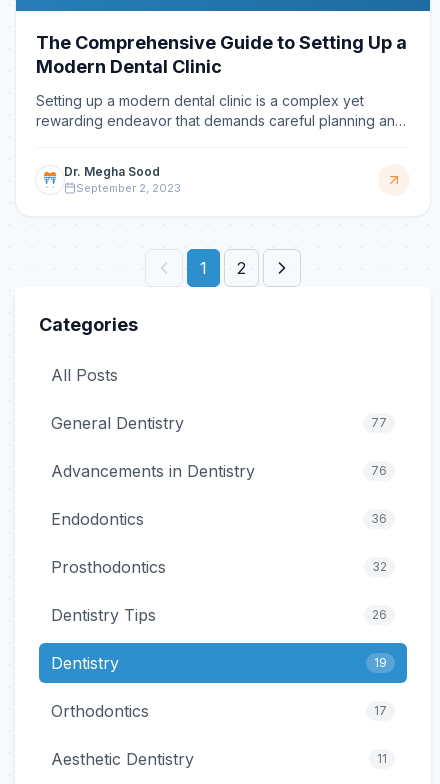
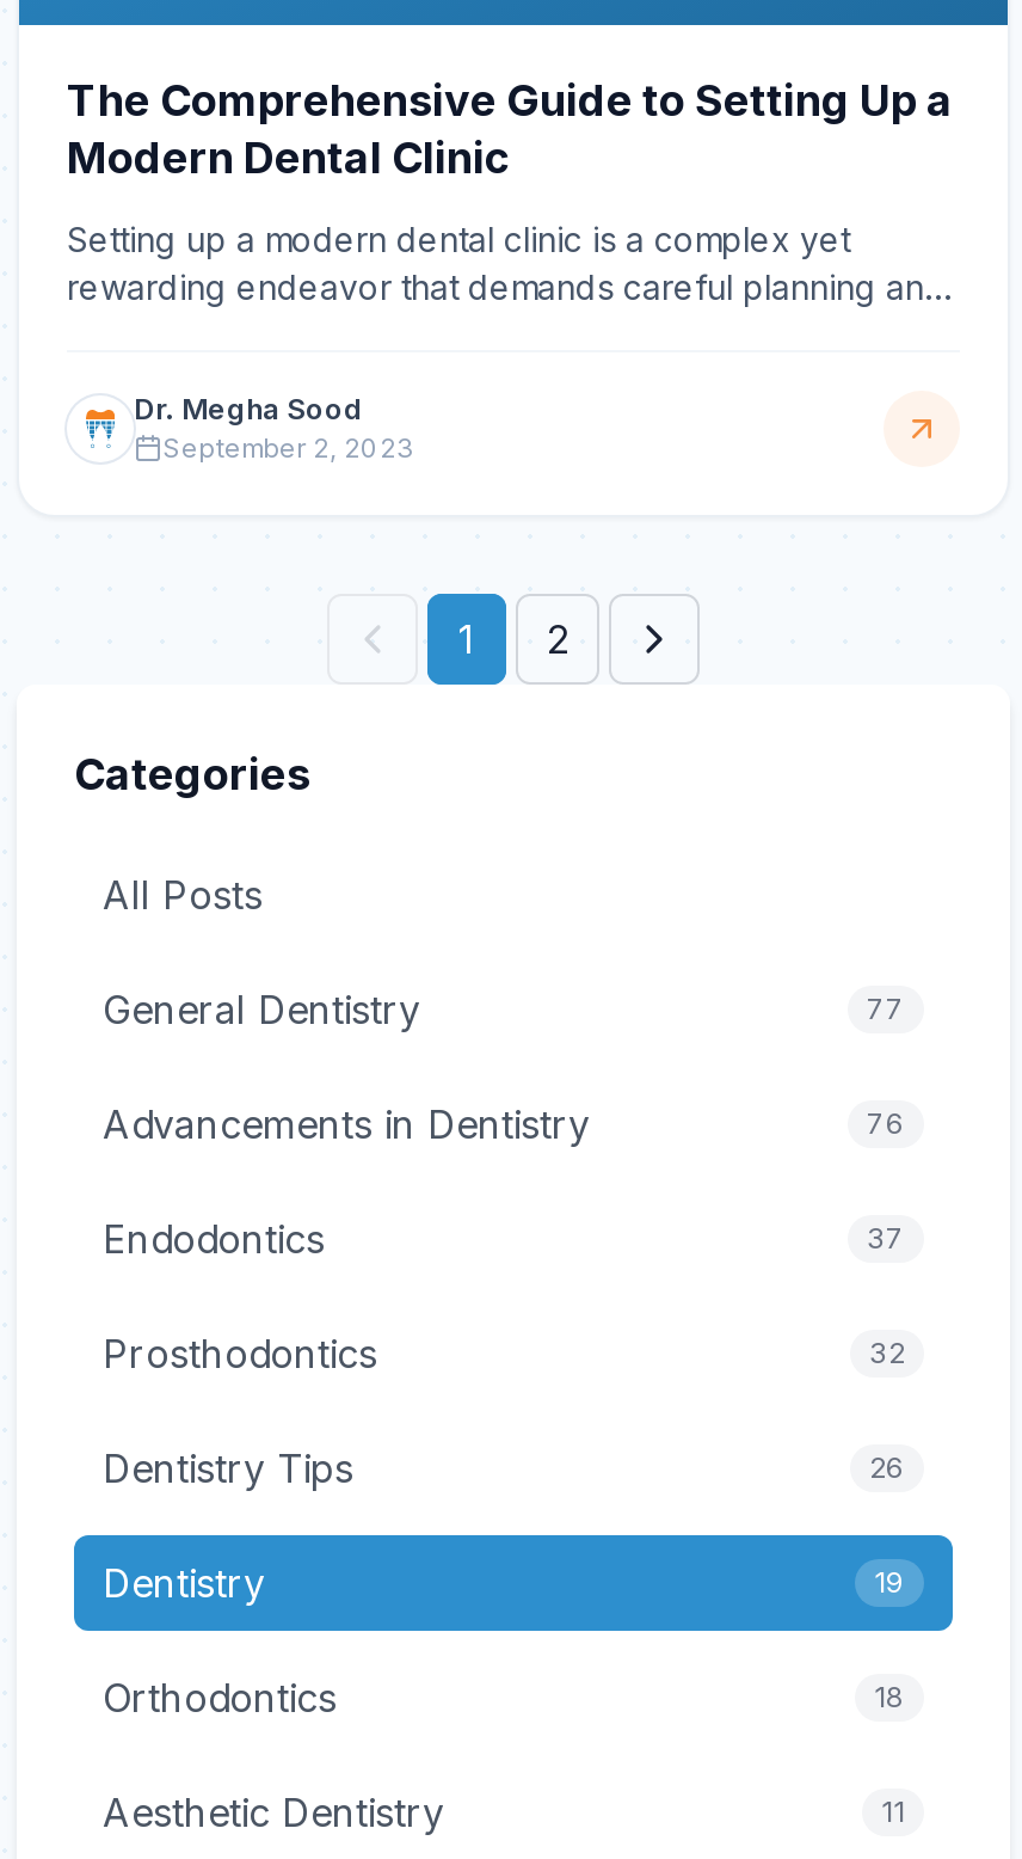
[371,511,387,526] 36 -> [867,1220,905,1256] 37
[374,703,387,718] 17 -> [874,1679,905,1714] 18

